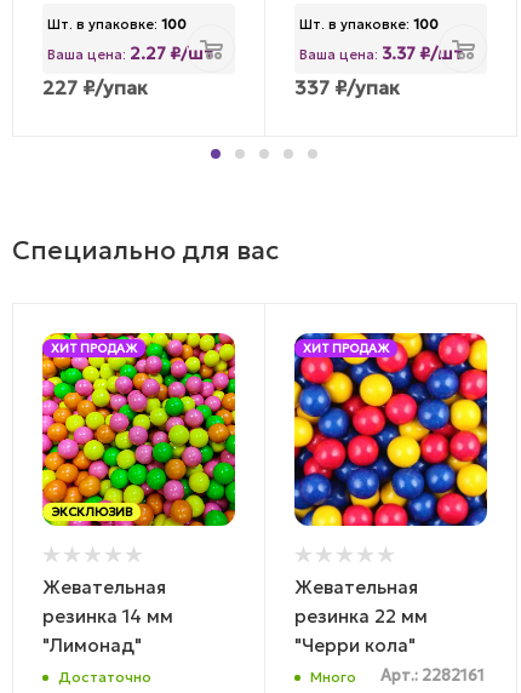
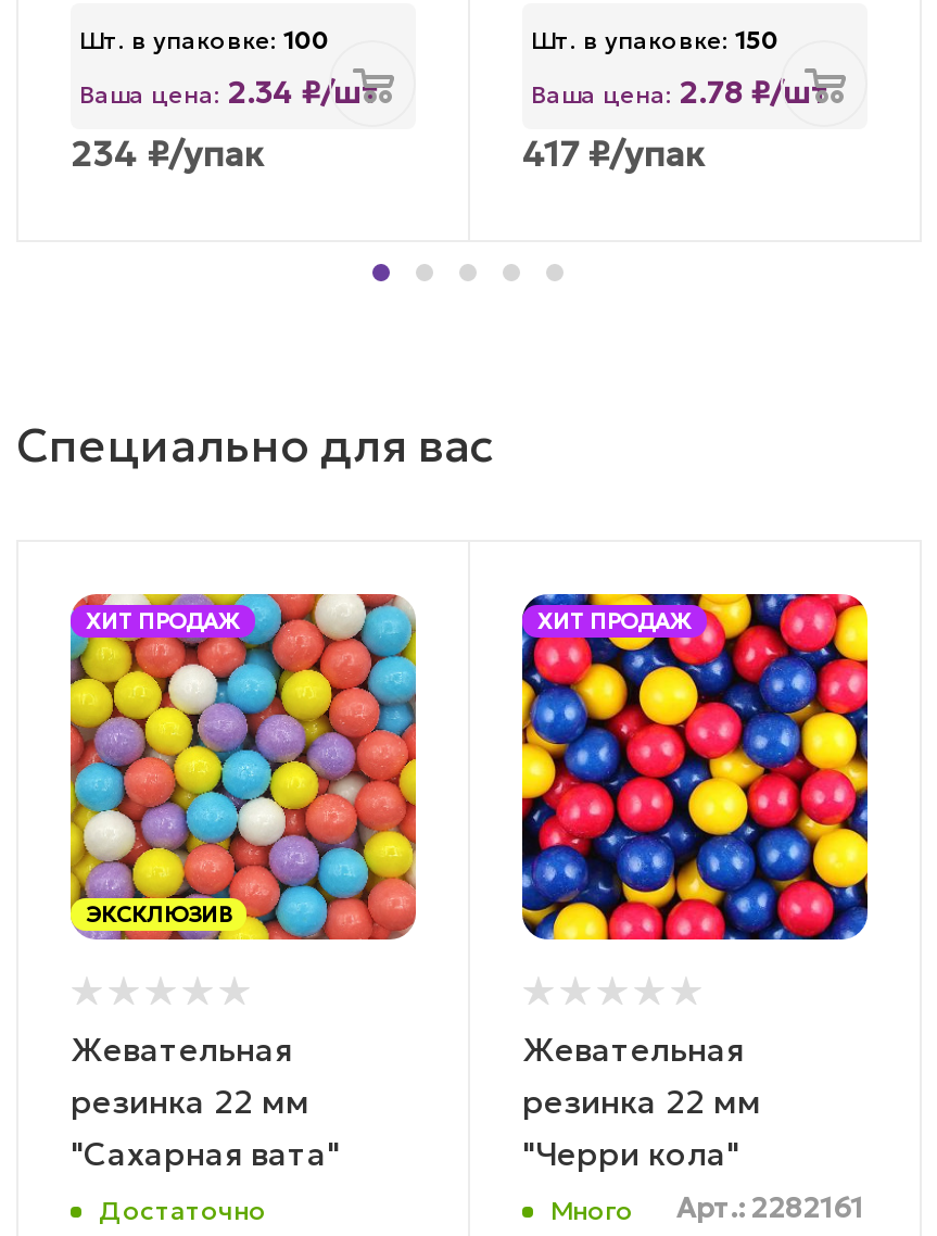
[294,16,463,99] Шт. в упаковке: 100 | Ваша цена: 3.37 ₽/шт | 337 ₽/упак -> [522,25,828,175] Шт. в упаковке: 150 | Ваша цена: 2.78 ₽/шт | 417 ₽/упак
[47,43,213,64] Ваша цена: 2.27 ₽/шт -> [79,73,379,112] Ваша цена: 2.34 ₽/шт
[42,75,148,99] 227 ₽/упак -> [71,132,264,175] 234 ₽/упак
[41,332,236,527] [image] -> [68,592,418,942] [image]
[42,605,173,657] резинка 14 мм | "Лимонад" -> [71,1081,340,1174] резинка 22 мм | "Сахарная вата"

